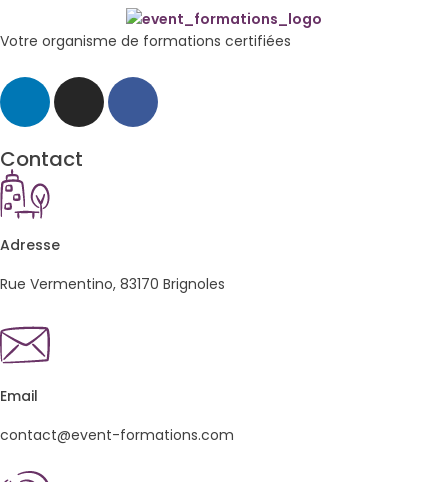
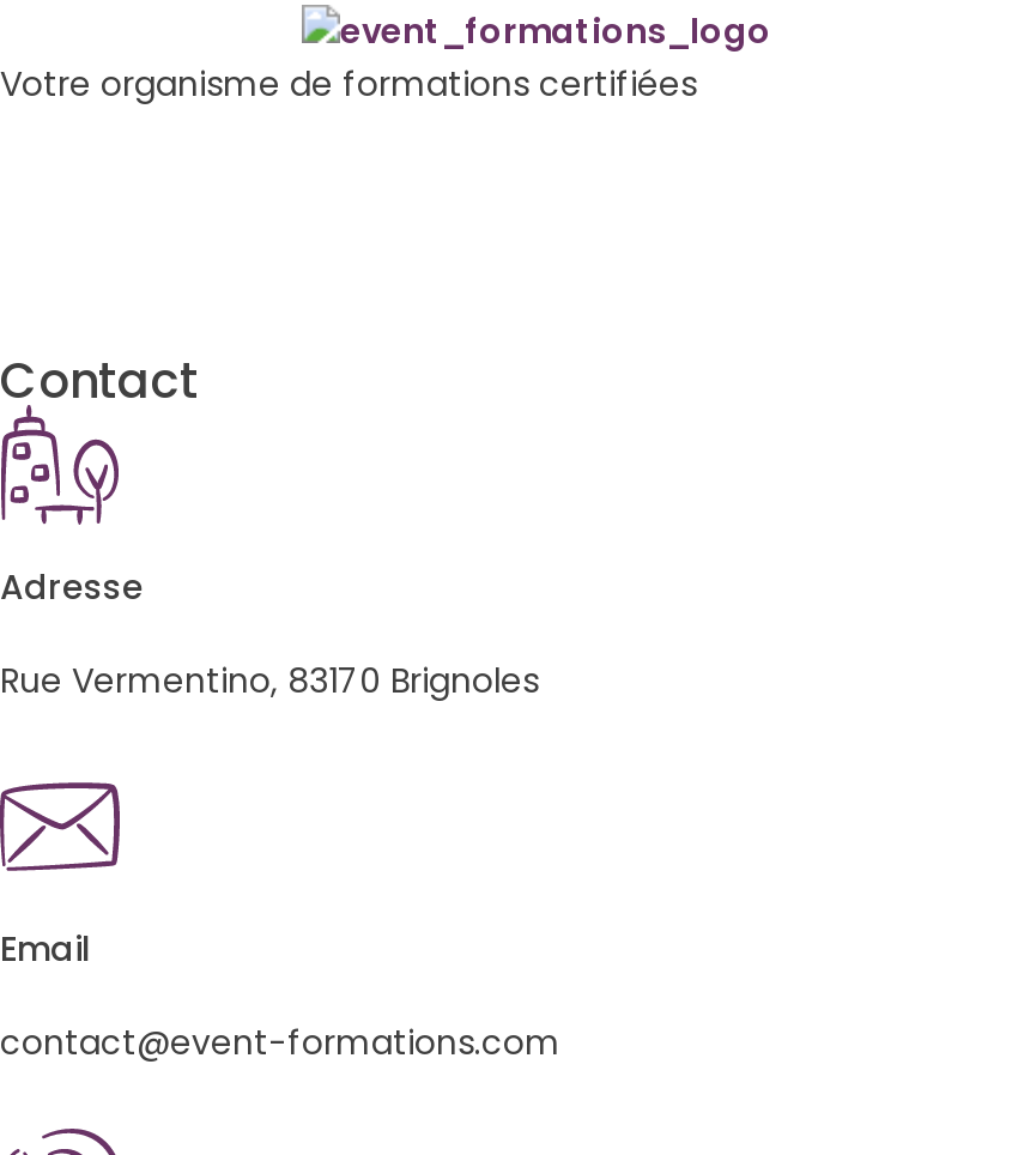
[3,76,159,128] [image] -> none

